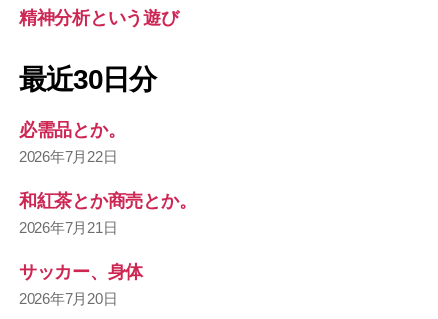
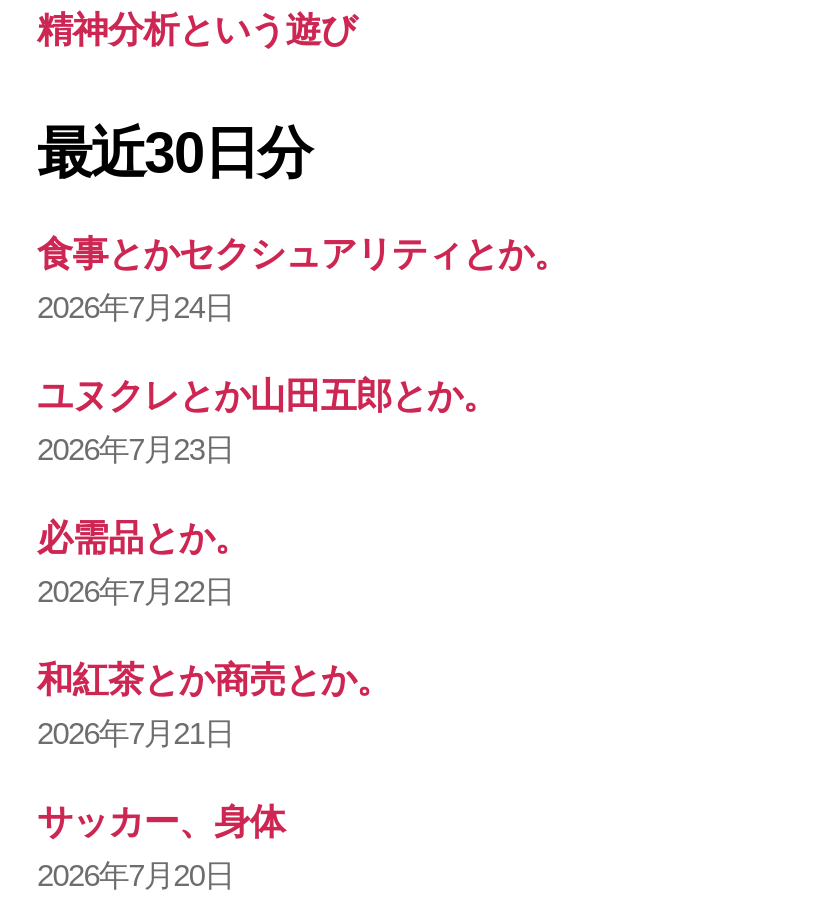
none -> [37,235,569,467] 食事とかセクシュアリティとか。 | 2026年7月24日 | ユヌクレとか山田五郎とか。 | 2026年7月23日

